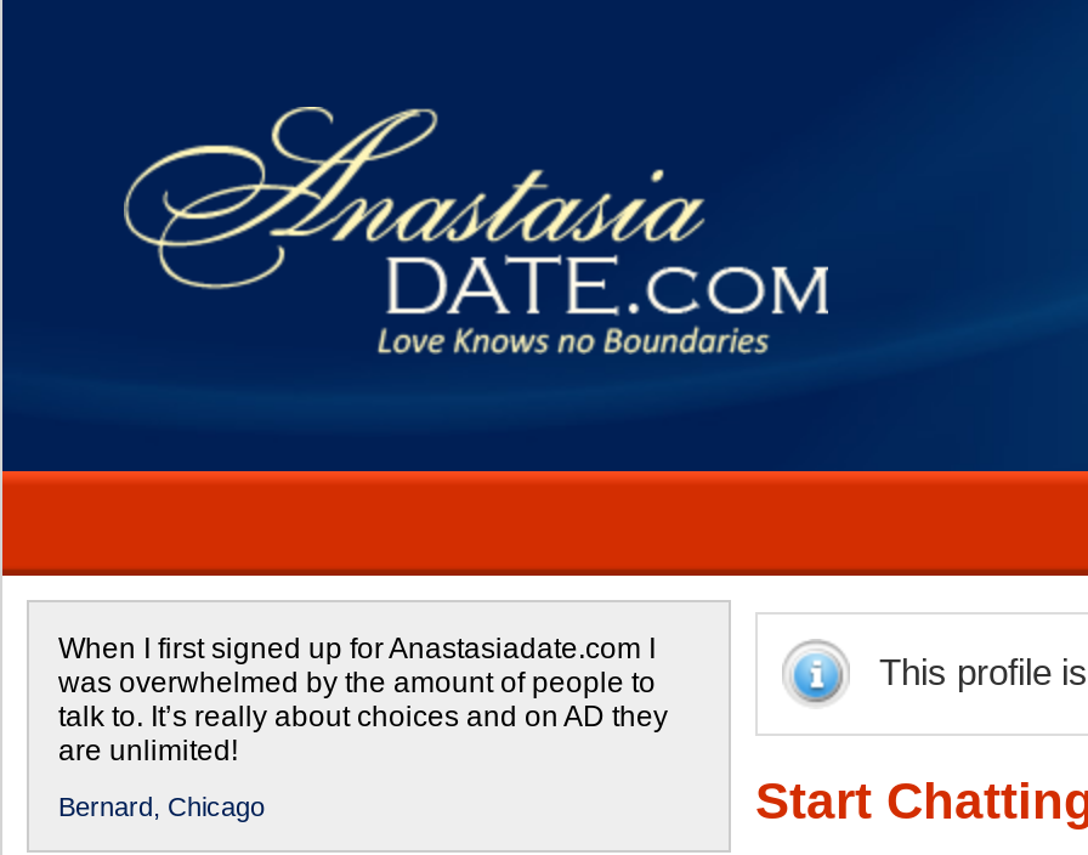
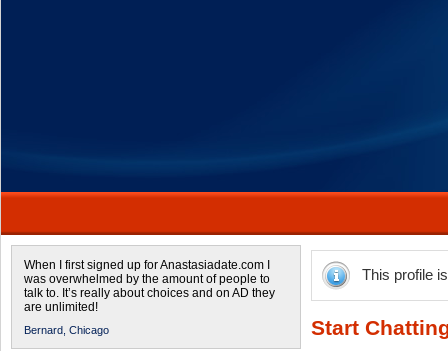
[121,104,831,355] [image] -> none

